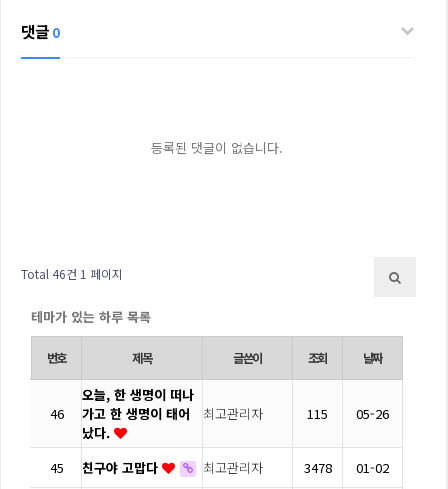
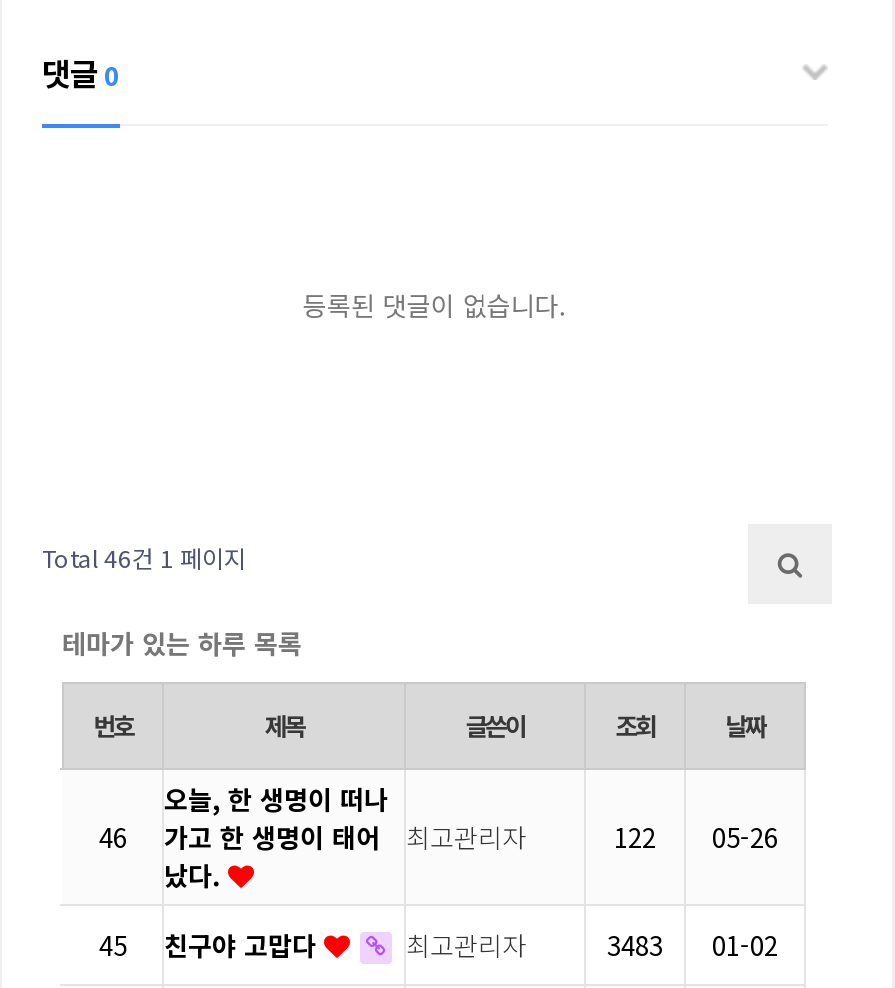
[307,404,389,423] 115 05-26 -> [614,818,778,856] 122 05-26
[303,458,389,477] 3478 01-02 -> [607,926,778,964] 3483 01-02

